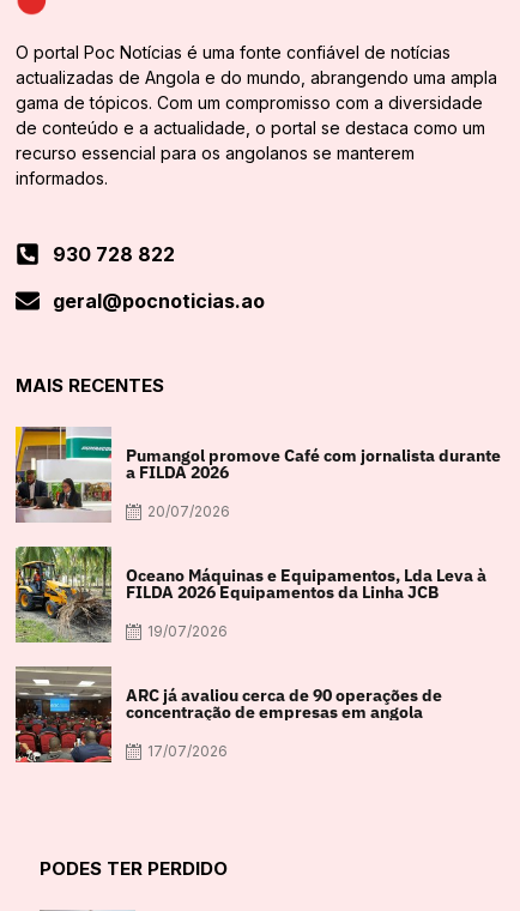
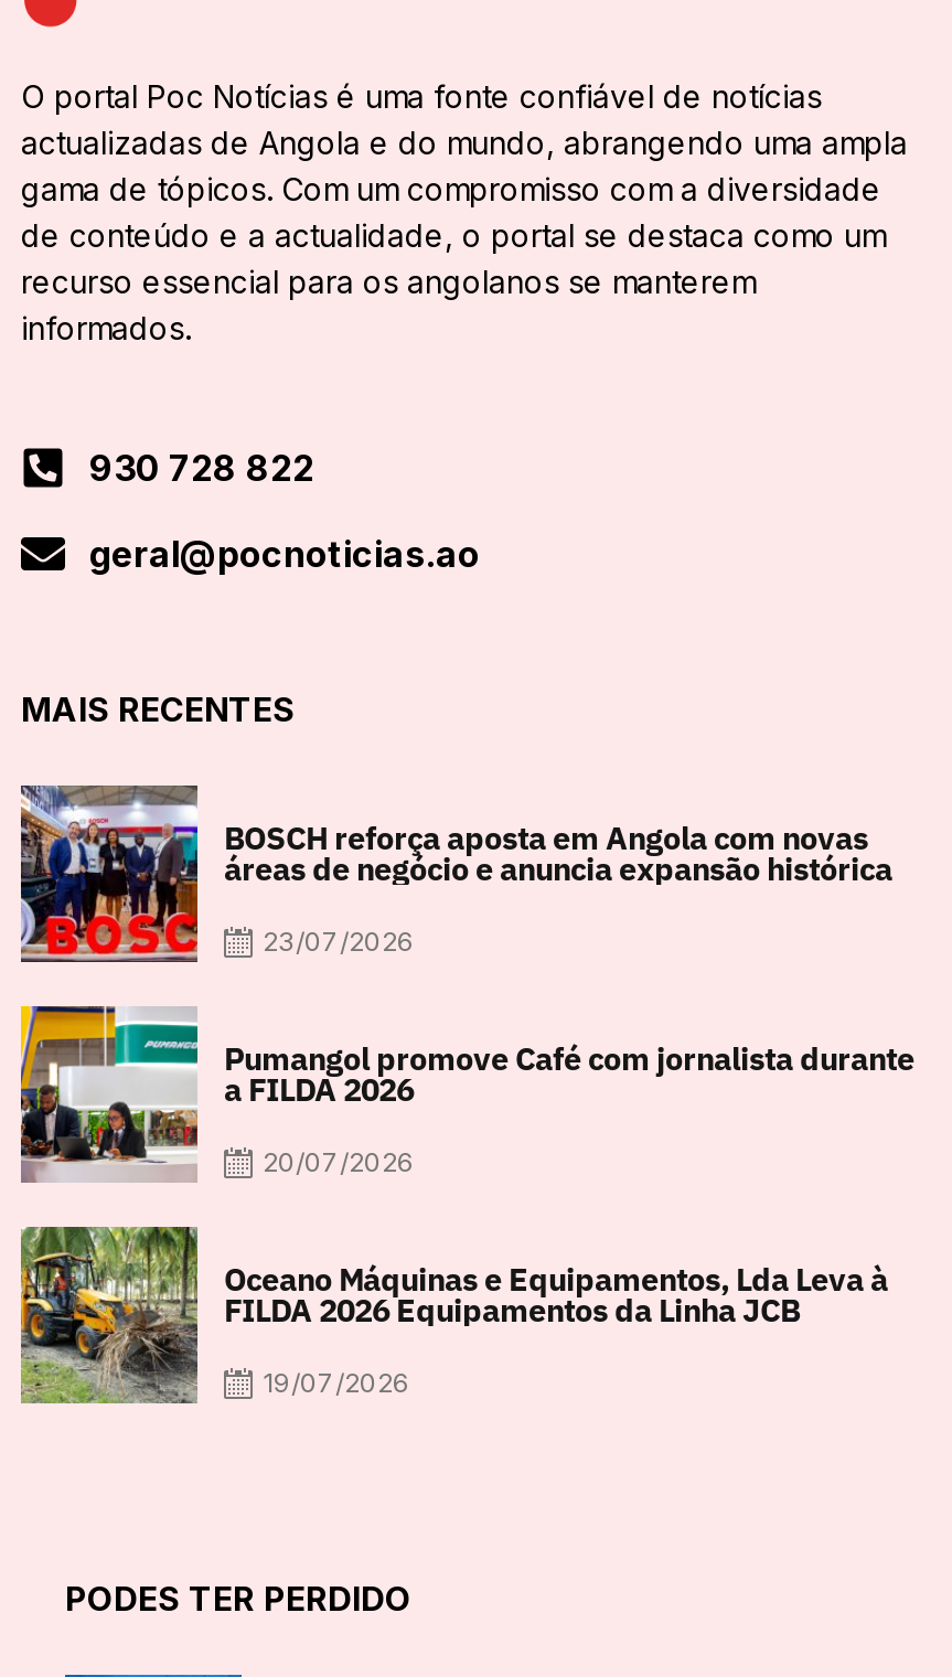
none -> [19,783,892,964] [image] | BOSCH reforça aposta em Angola com novas | áreas de negócio e anuncia expansão histórica | 23/07/2026
moved [13,426,501,640] -> [17,1004,914,1399]: [image] | Pumangol promove Café com jornalista durante | a FILDA 2026 | 20/07/2026 | Oceano Máquinas e Equipamentos, Lda Leva à | FILDA 2026 Equipamentos da Linha JCB | 19/07/2026
[14,666,442,764] [image] | ARC já avaliou cerca de 90 operações de | concentração de empresas em angola | 17/07/2026 -> none

